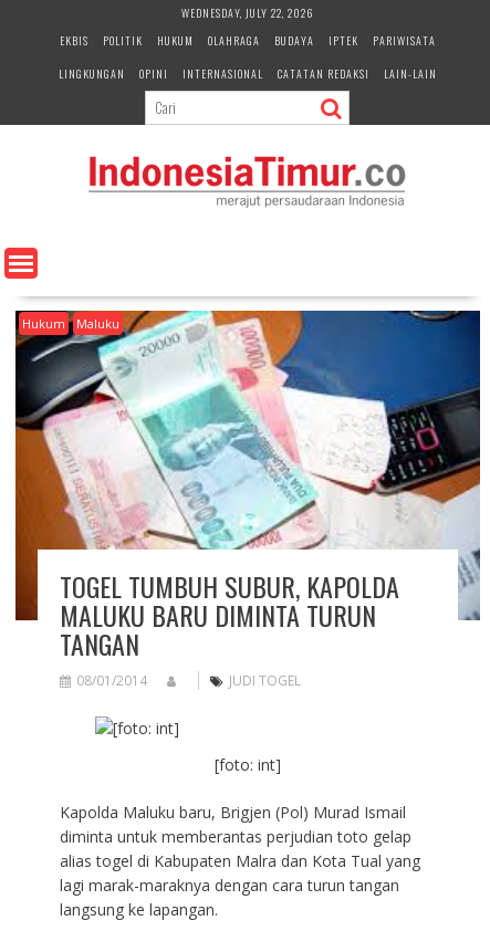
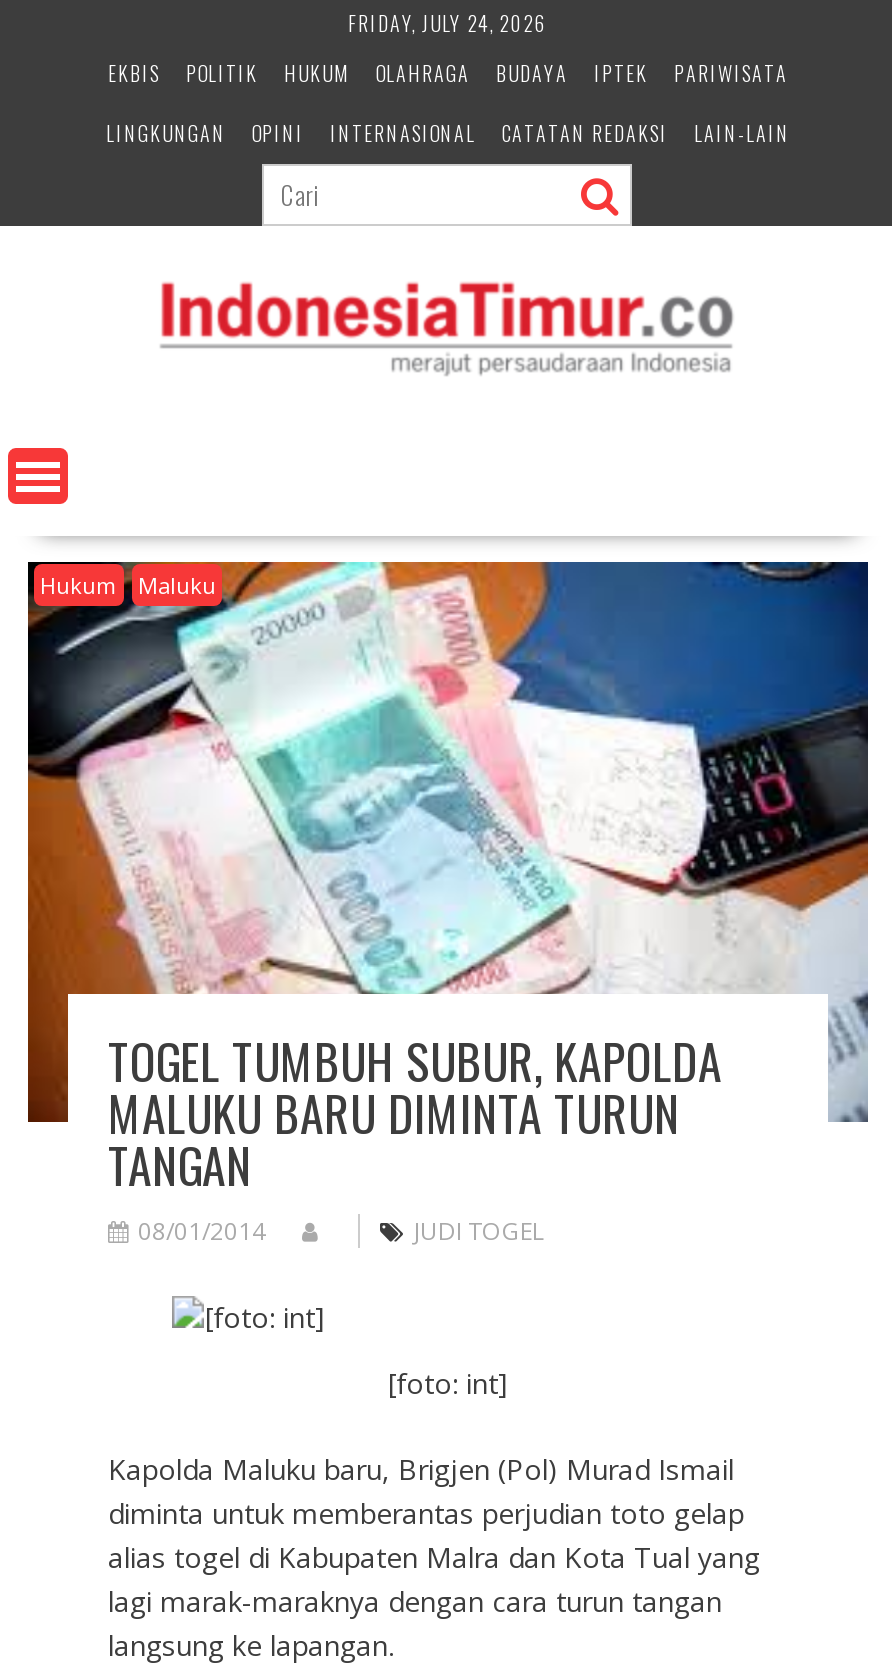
[181,4,314,21] WEDNESDAY, JULY 22, 2026 -> [348,8,548,38] FRIDAY, JULY 24, 2026

